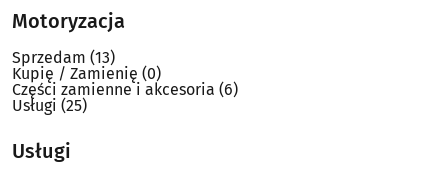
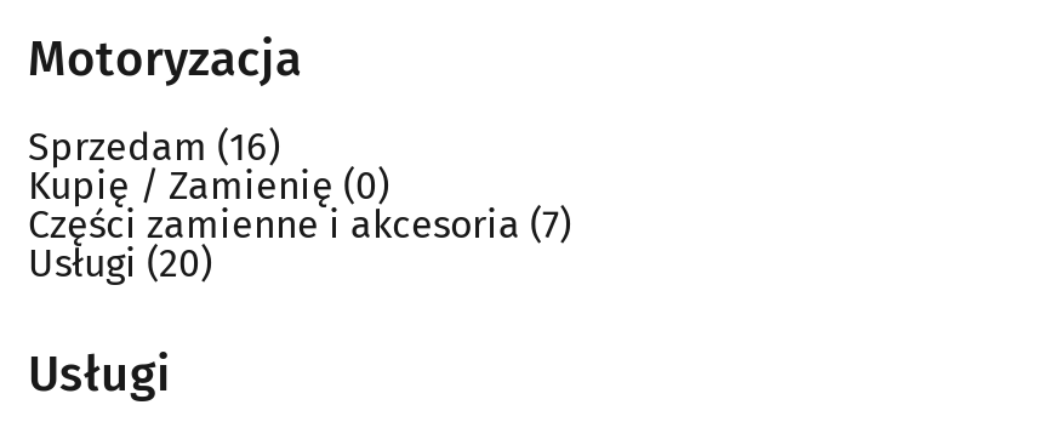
[12,48,115,67] Sprzedam (13) -> [28,122,280,169] Sprzedam (16)
[12,80,238,99] Części zamienne i akcesoria (6) -> [28,200,571,246] Części zamienne i akcesoria (7)
[12,96,87,115] Usługi (25) -> [28,239,212,285] Usługi (20)

